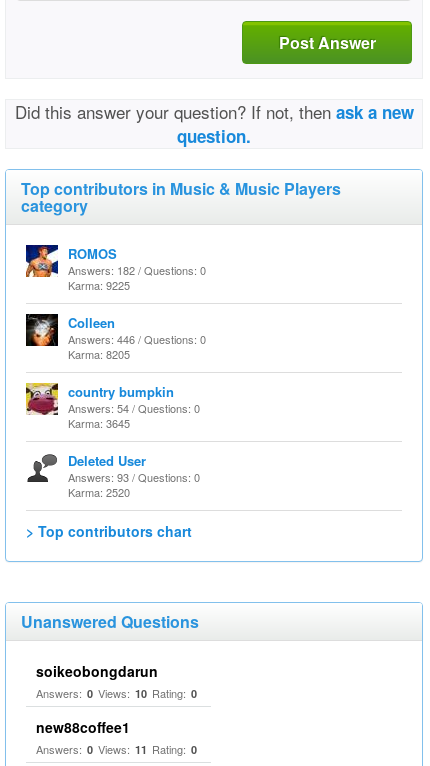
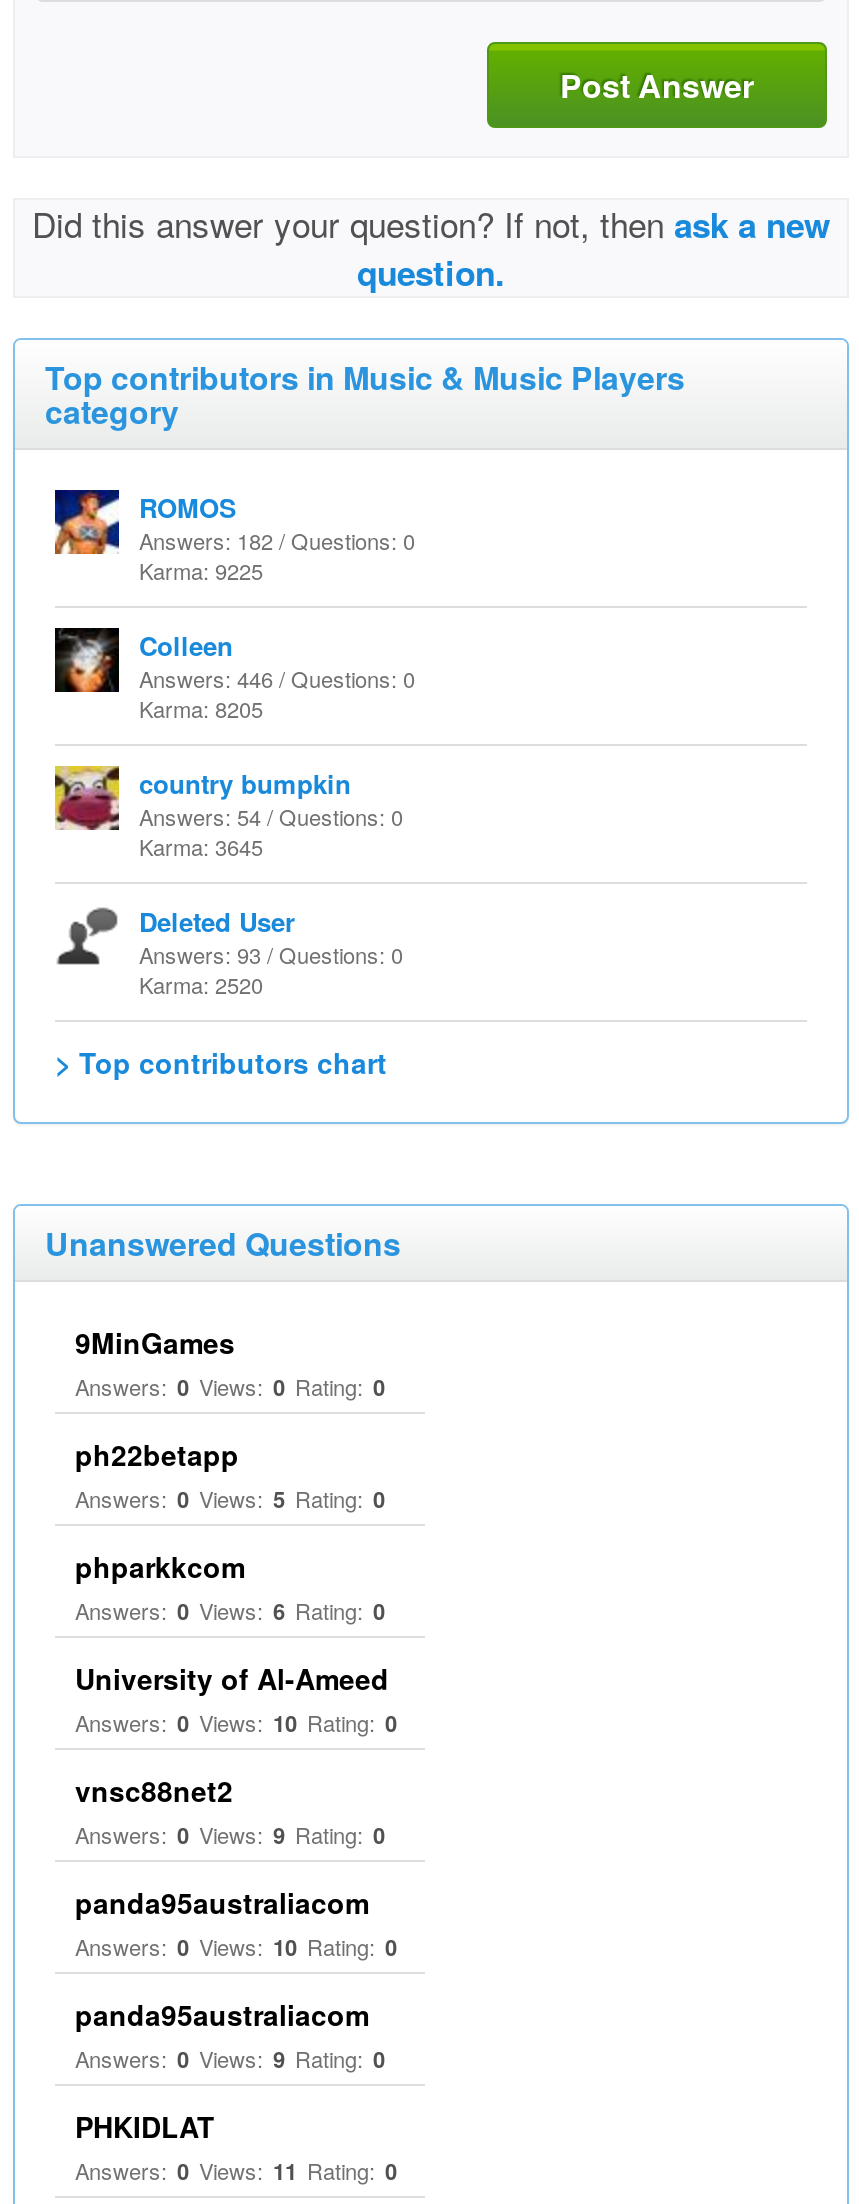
[36,661,158,681] soikeobongdarun -> [75,1322,389,1698] 9MinGames | Answers: 0 Views: 0 Rating: 0 | ph22betapp | Answers: 0 Views: 5 Rating: 0 | phparkkcom | Answers: 0 Views: 6 Rating: 0 | University of Al-Ameed
[36,717,130,737] new88coffee1 -> [75,1770,397,2146] vnsc88net2 | Answers: 0 Views: 9 Rating: 0 | panda95australiacom | Answers: 0 Views: 10 Rating: 0 | panda95australiacom | Answers: 0 Views: 9 Rating: 0 | PHKIDLAT

